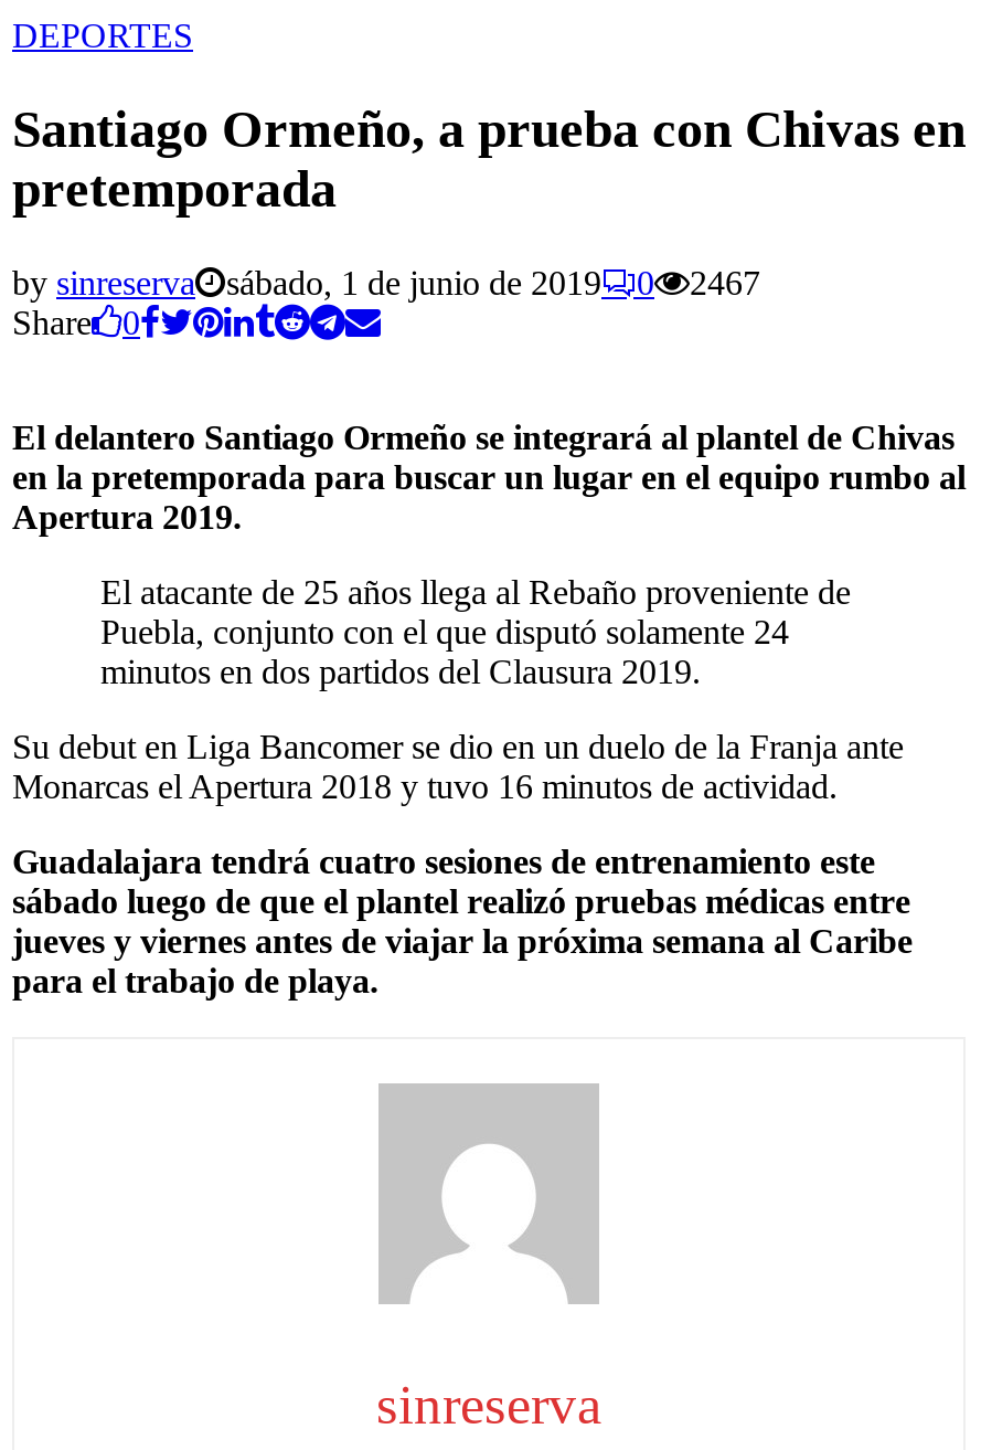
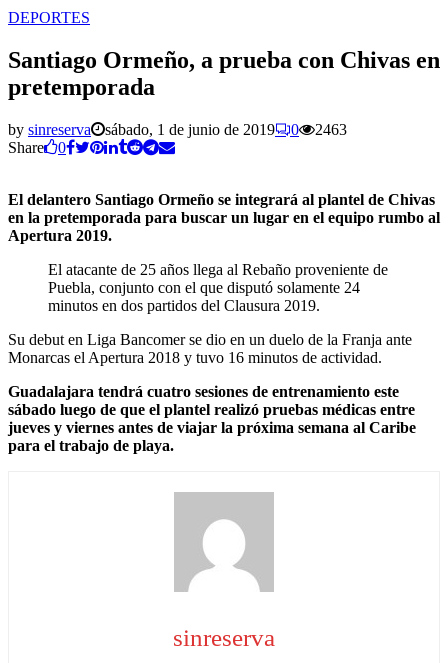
[690,263,760,301] 2467 -> [315,121,347,138] 2463

